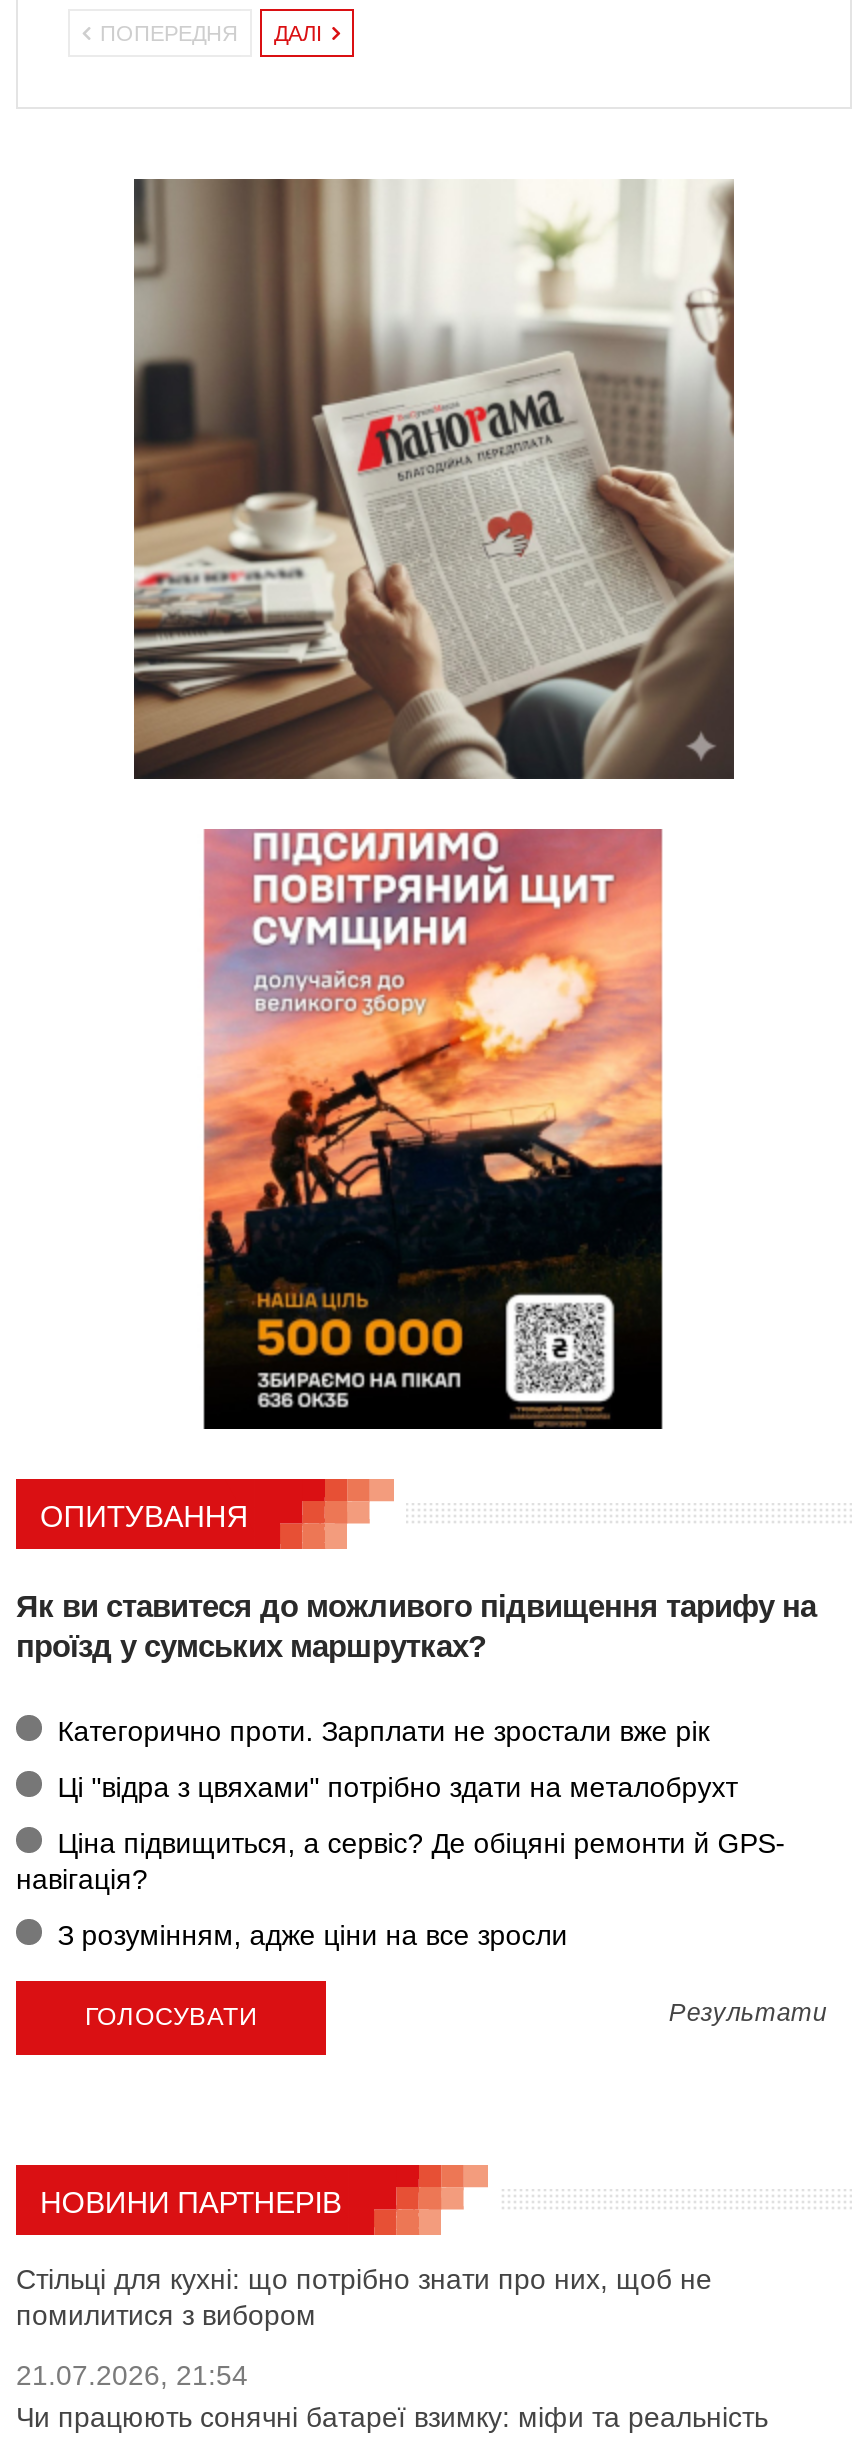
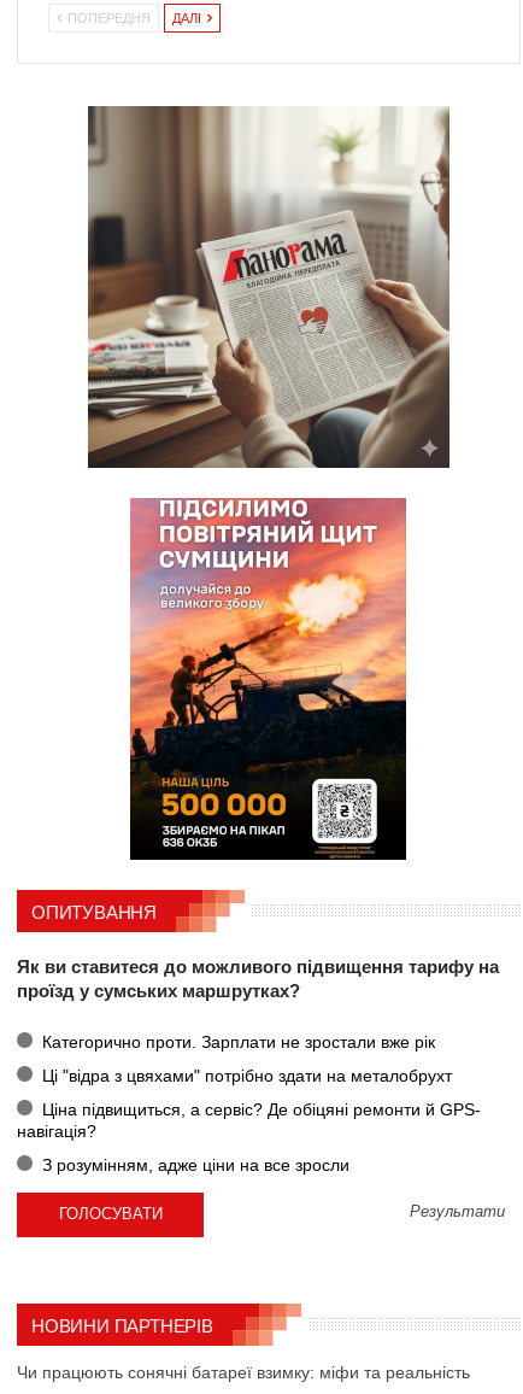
[16,2264,712,2392] Стільці для кухні: що потрібно знати про них, щоб не | помилитися з вибором | 21.07.2026, 21:54 -> none

